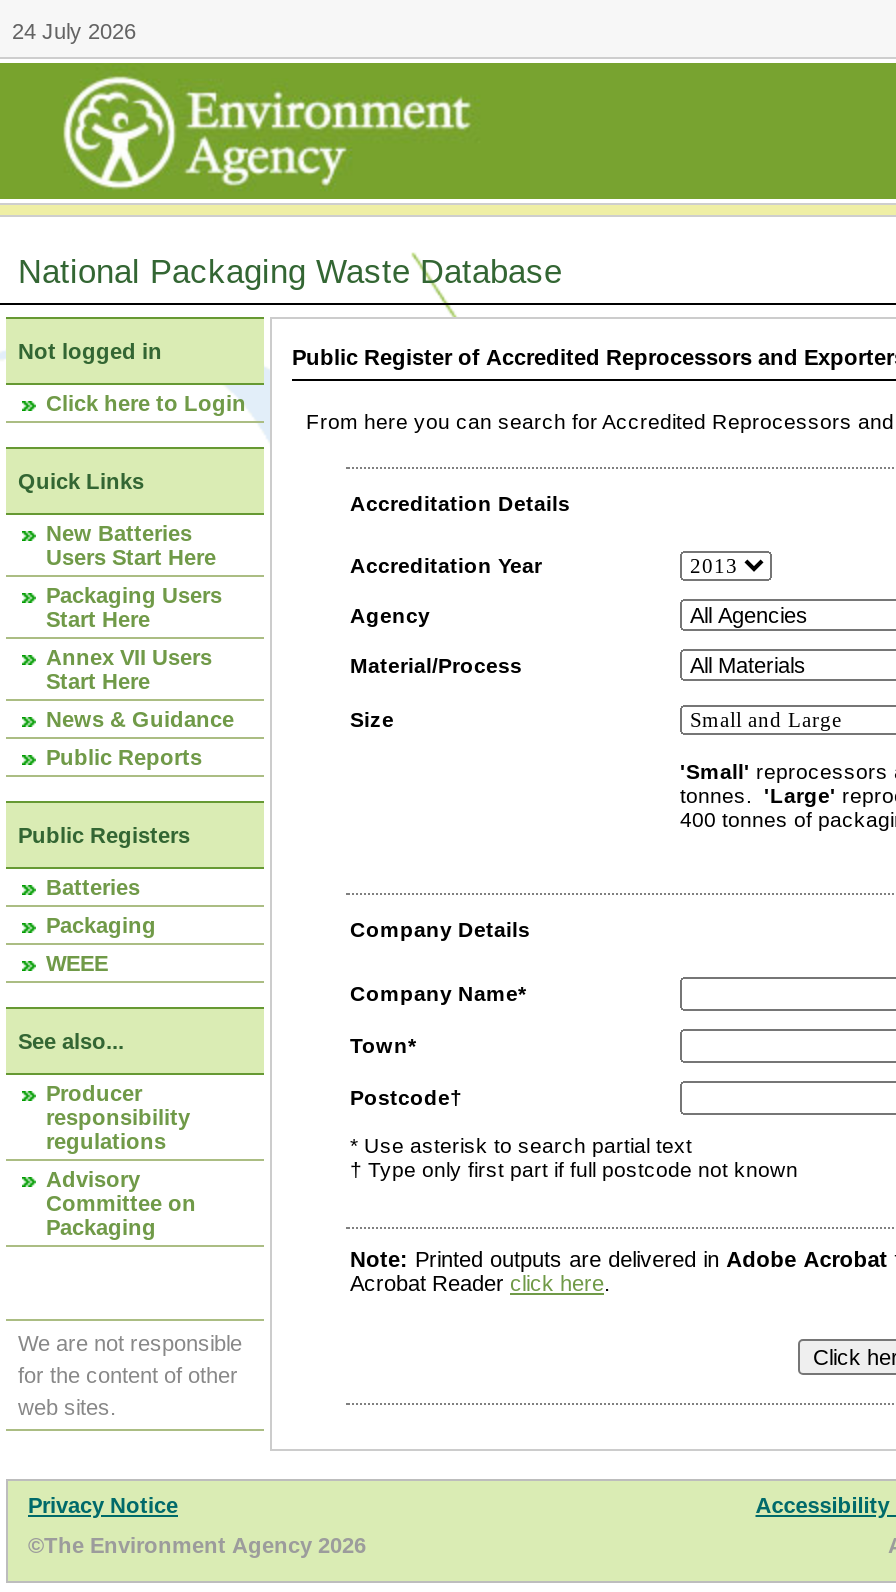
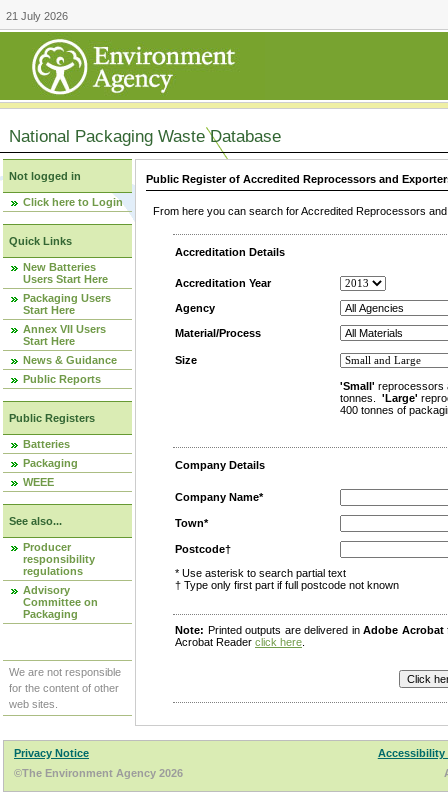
[12,19,136,43] 24 July 2026 -> [6,10,68,22] 21 July 2026

